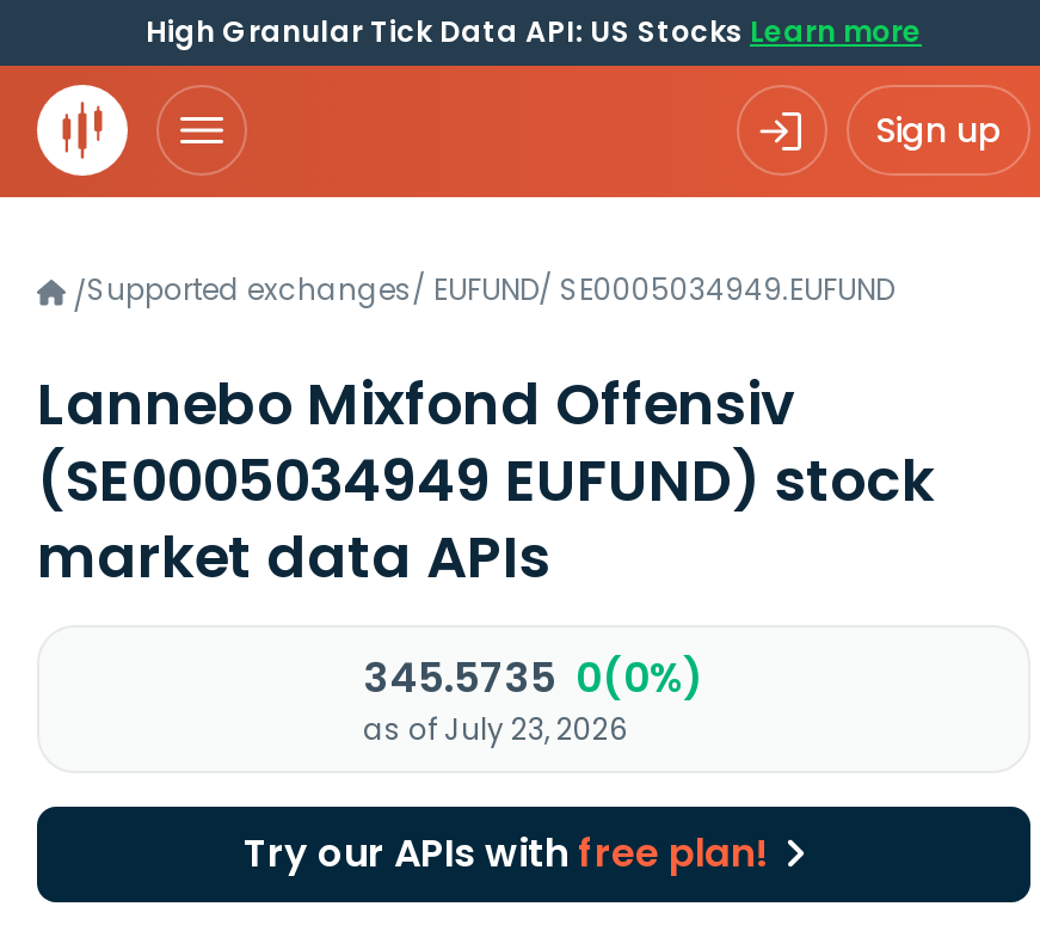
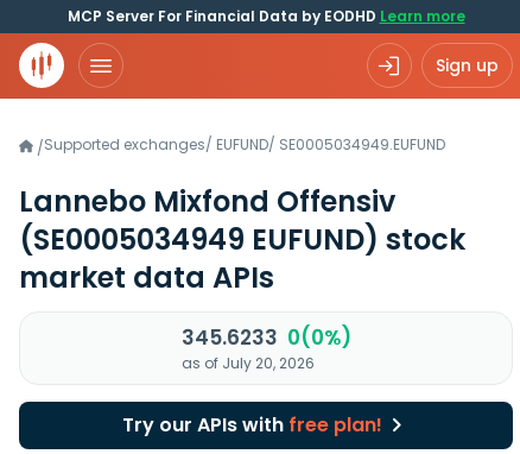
[146,11,922,51] High Granular Tick Data API: US Stocks Learn more -> [67,6,465,26] MCP Server For Financial Data by EODHD Learn more
[363,649,704,706] 345.5735 0(0%) -> [181,323,351,352] 345.6233 0(0%)
[363,709,628,749] as of July 23, 2026 -> [181,353,314,373] as of July 20, 2026

